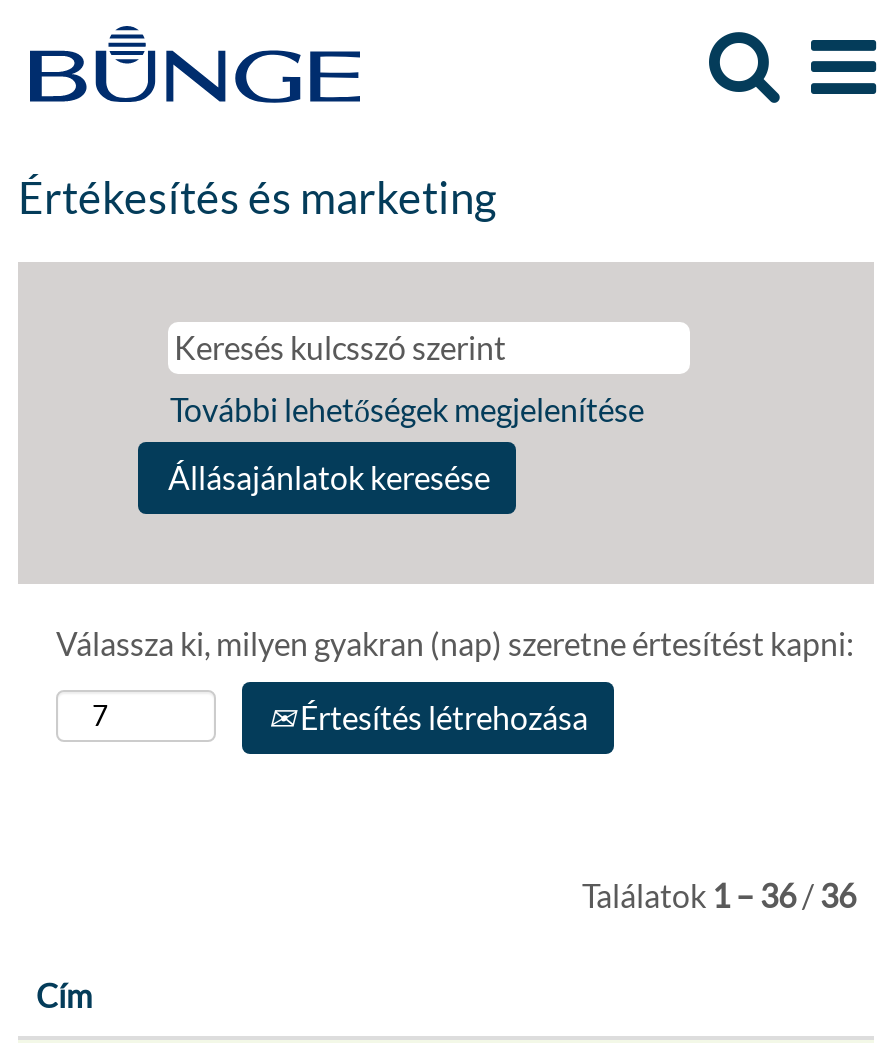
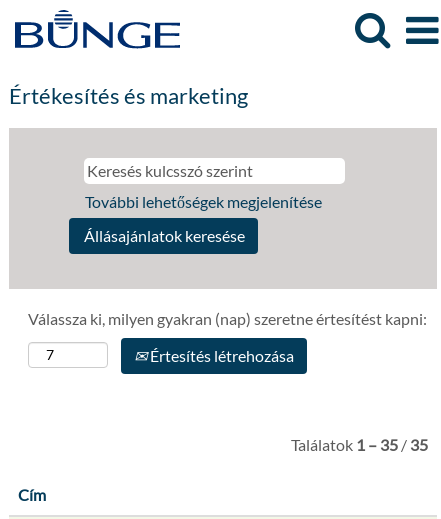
[582,876,856,914] Találatok 1 – 36/ 36 -> [291,435,428,454] Találatok 1 – 35/ 35

